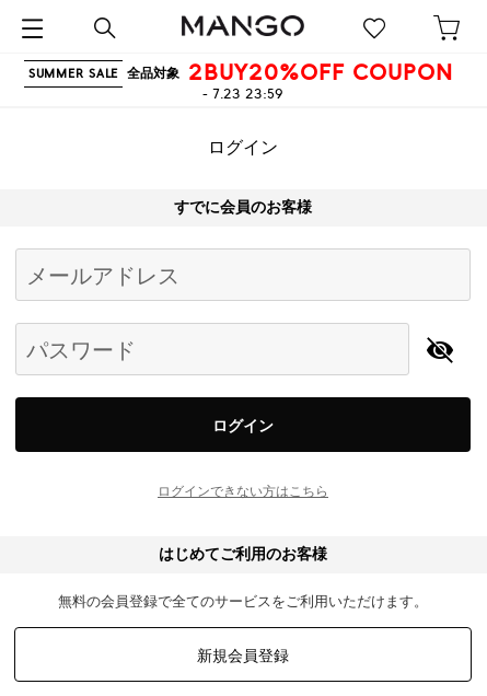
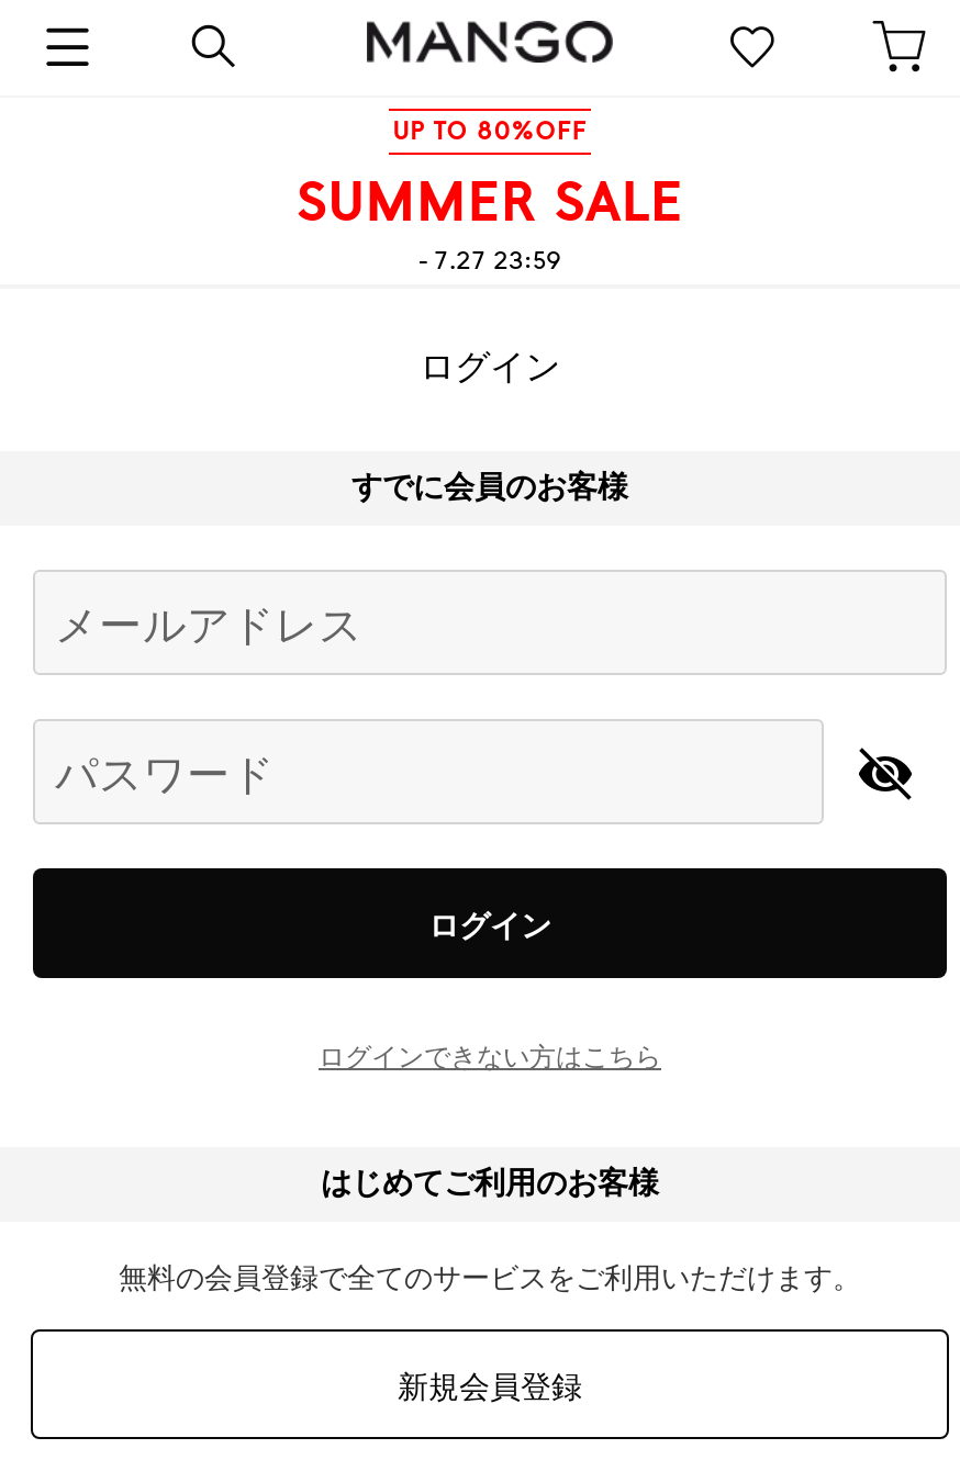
[28,59,453,103] SUMMER SALE 全品対象 2BUY20%OFF COUPON | - 7.23 23:59 -> [296,115,683,278] UP TO 80%OFF | SUMMER SALE | - 7.27 23:59

